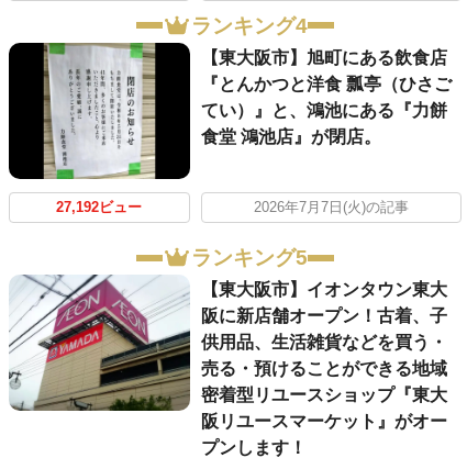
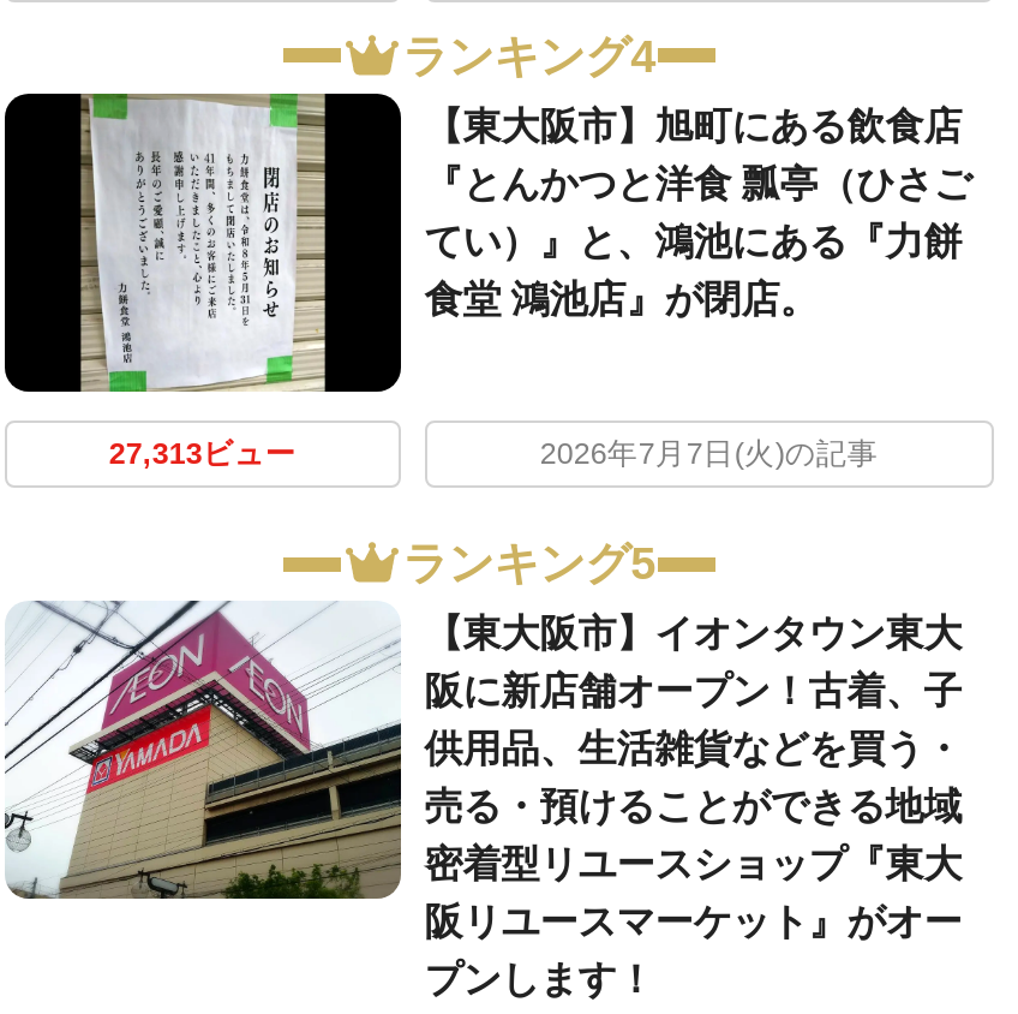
[56,200,142,215] 27,192ビュー -> [109,436,296,470] 27,313ビュー

